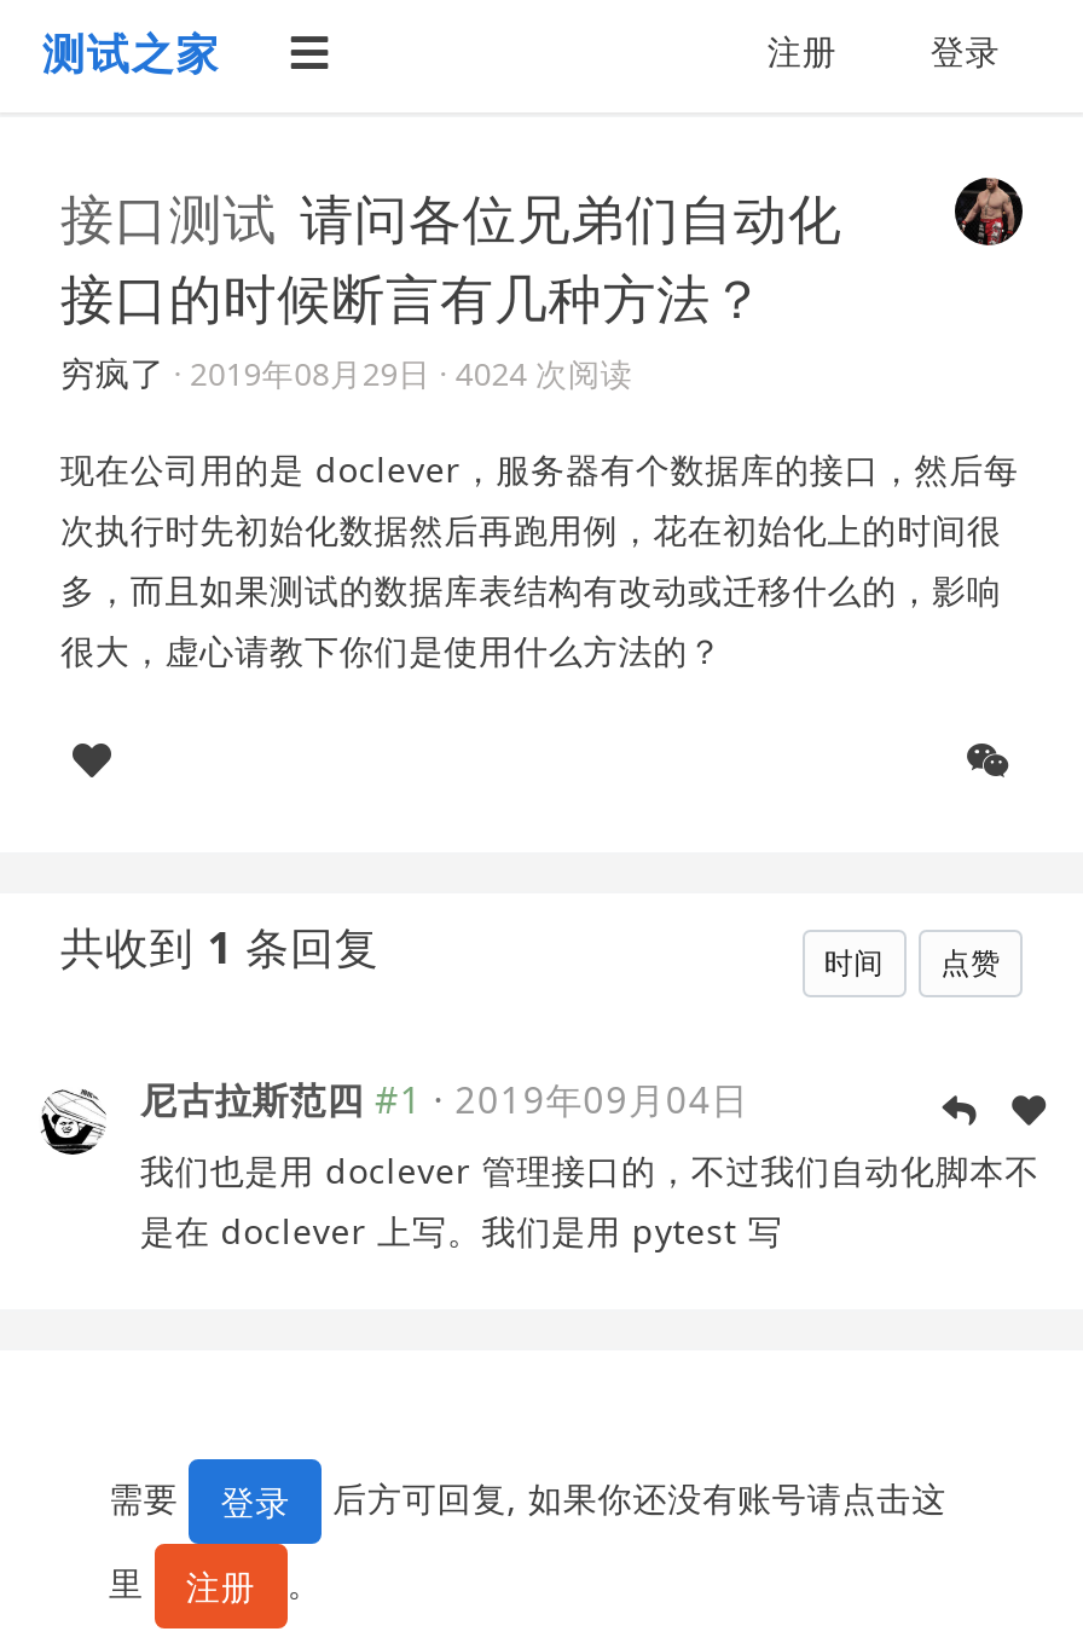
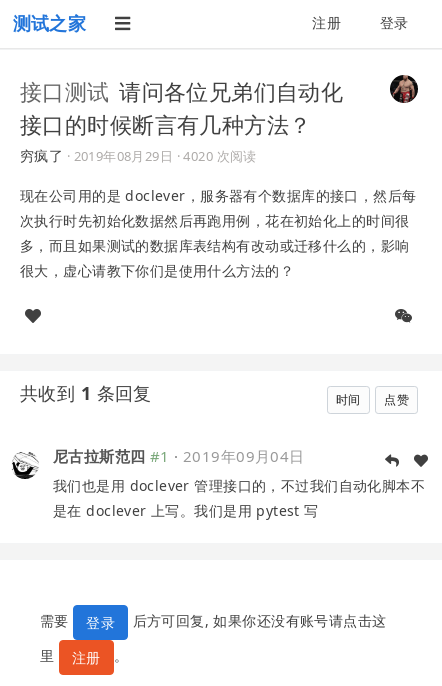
[60,349,633,395] 穷疯了 · 2019年08月29日 · 4024 次阅读 -> [20,146,257,165] 穷疯了 · 2019年08月29日 · 4020 次阅读

